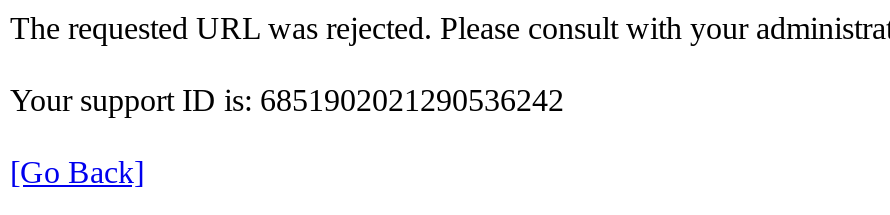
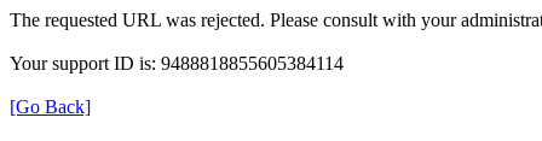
[10,83,564,117] Your support ID is: 6851902021290536242 -> [10,53,344,74] Your support ID is: 9488818855605384114

